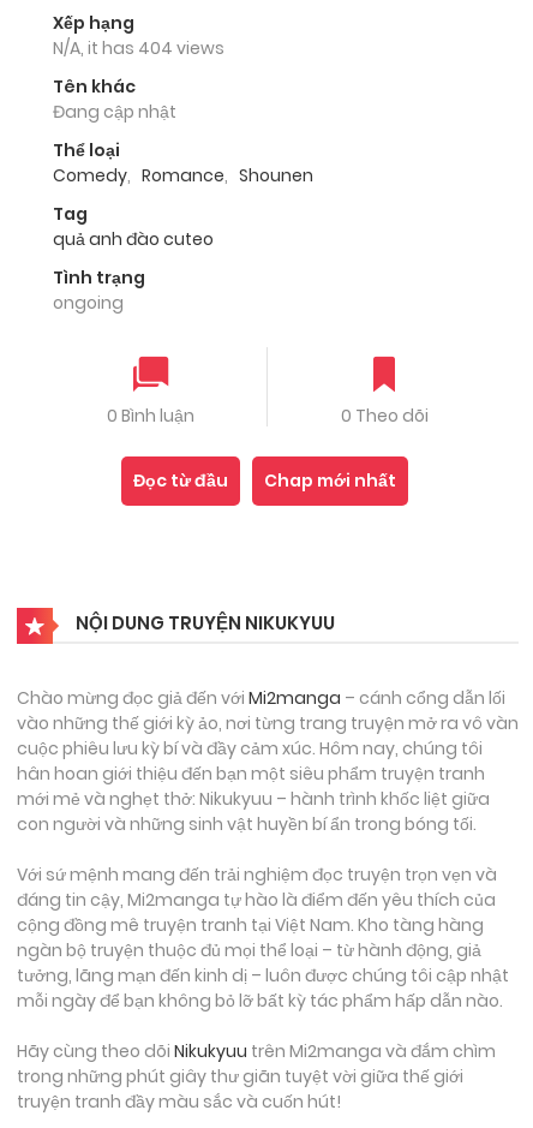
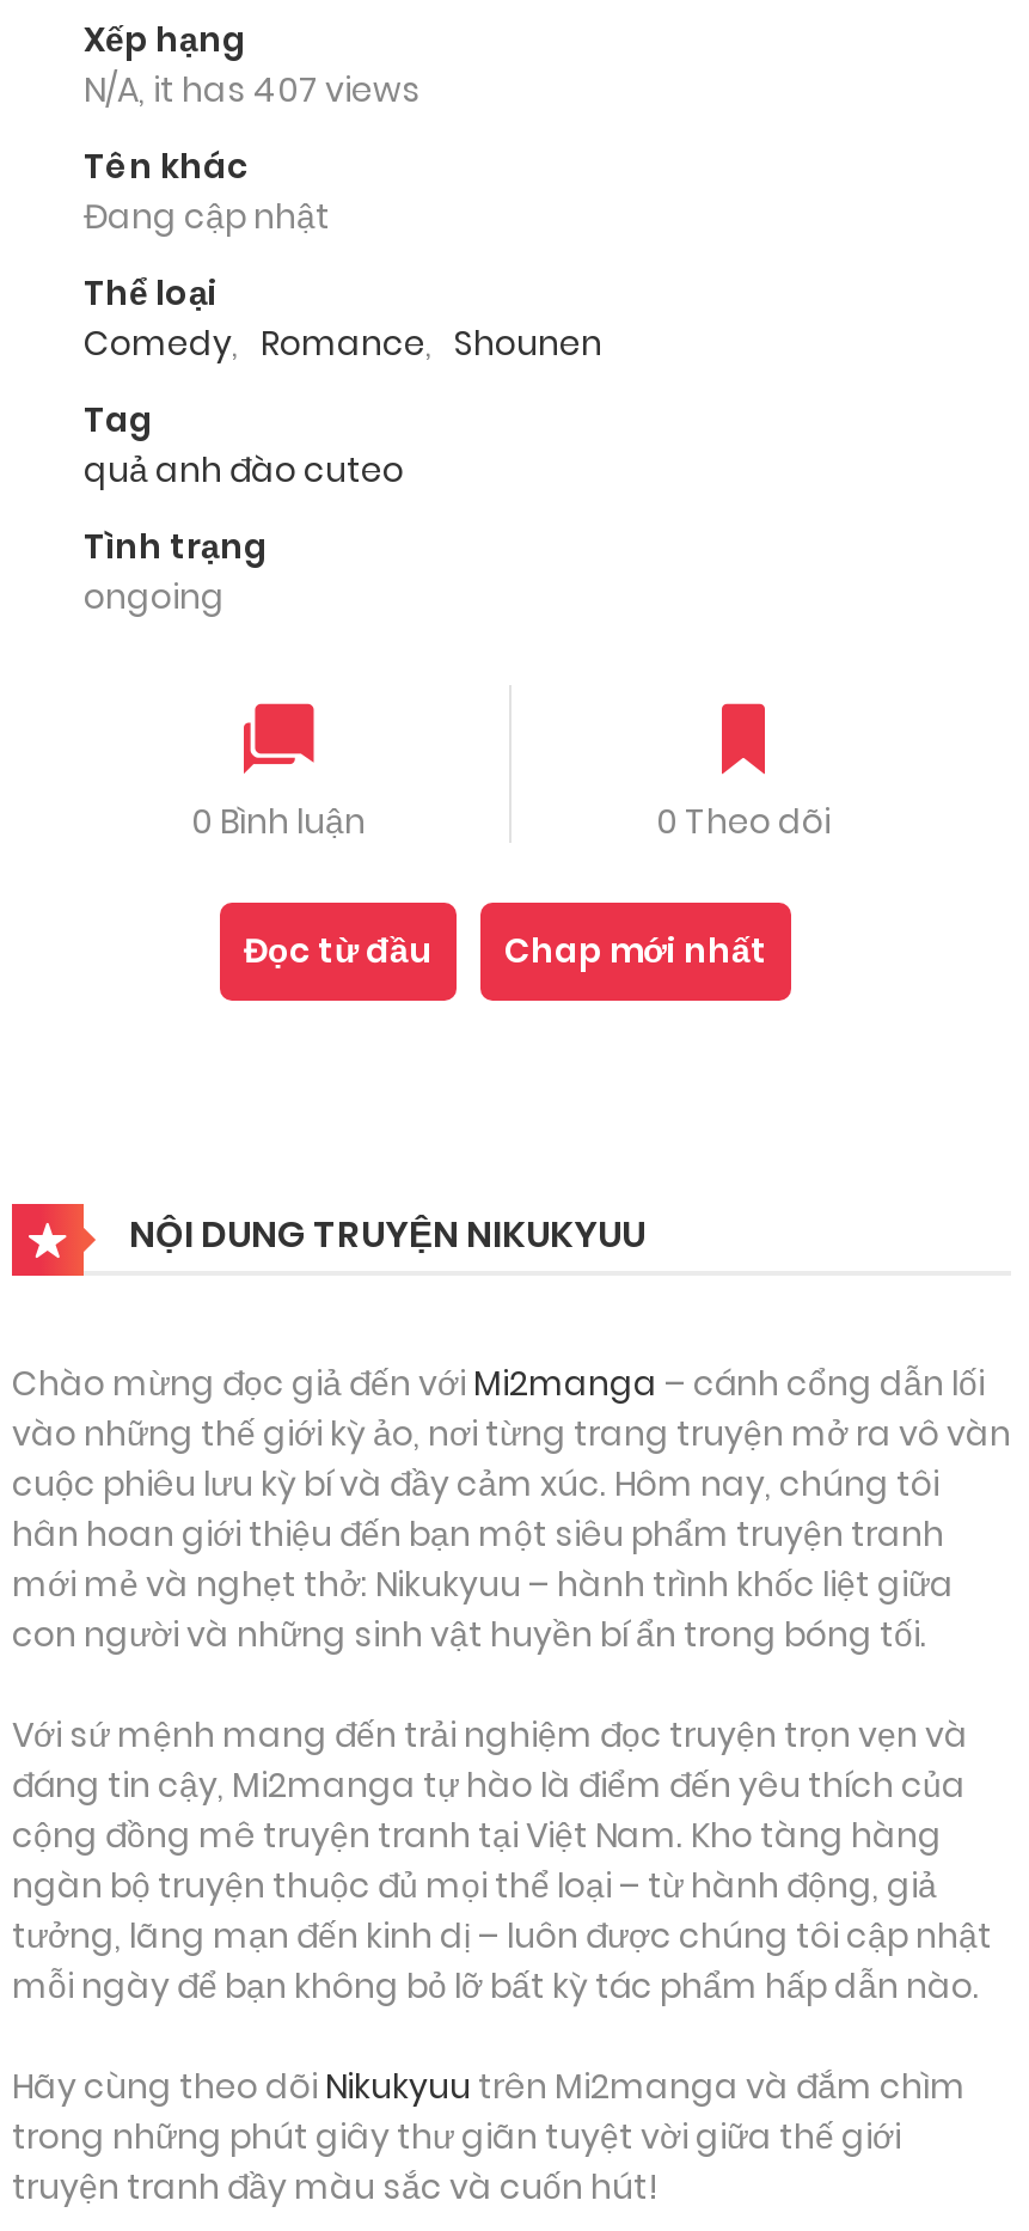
[53,37,224,61] N/A, it has 404 views -> [84,67,421,115] N/A, it has 407 views

